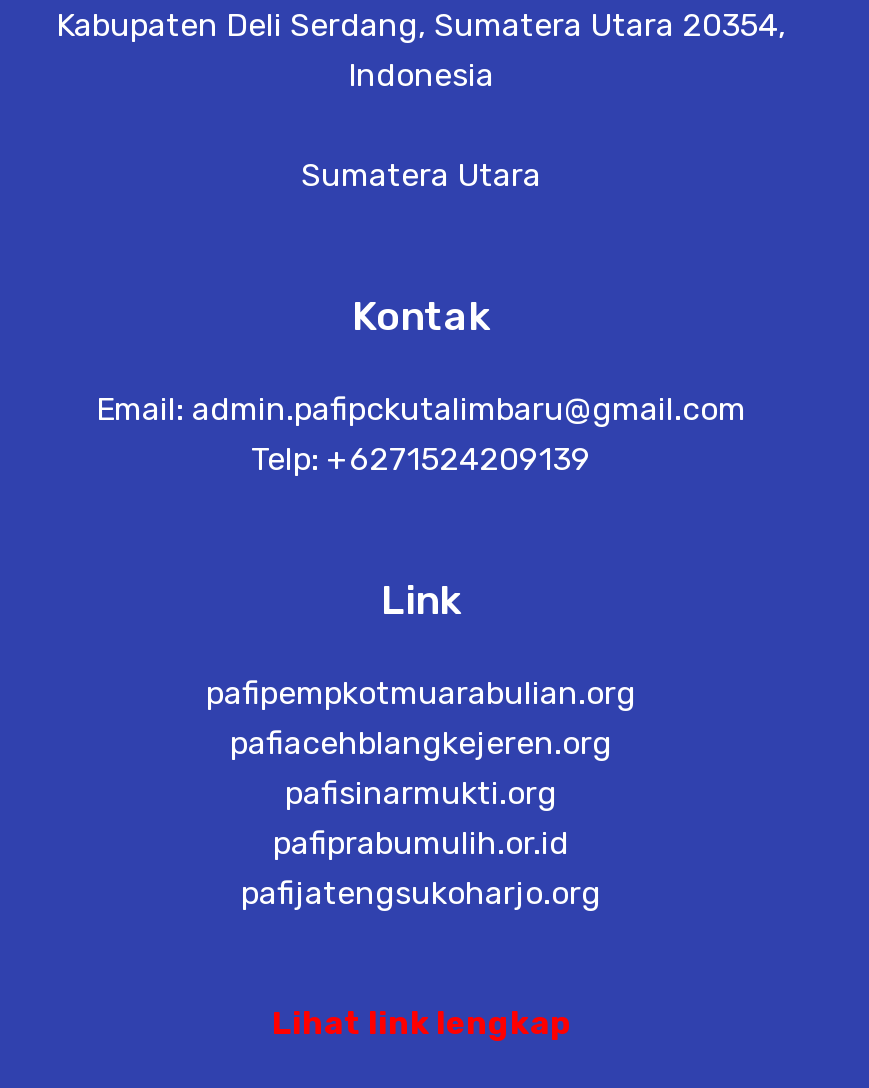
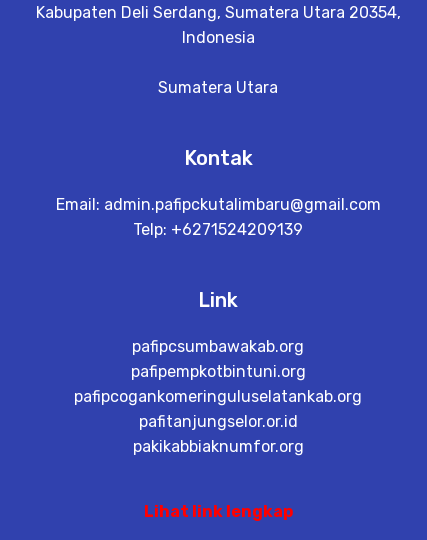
[206,674,636,912] pafipempkotmuarabulian.org | pafiacehblangkejeren.org | pafisinarmukti.org | pafiprabumulih.or.id | pafijatengsukoharjo.org -> [74,337,362,456] pafipcsumbawakab.org | pafipempkotbintuni.org | pafipcogankomeringuluselatankab.org | pafitanjungselor.or.id | pakikabbiaknumfor.org

